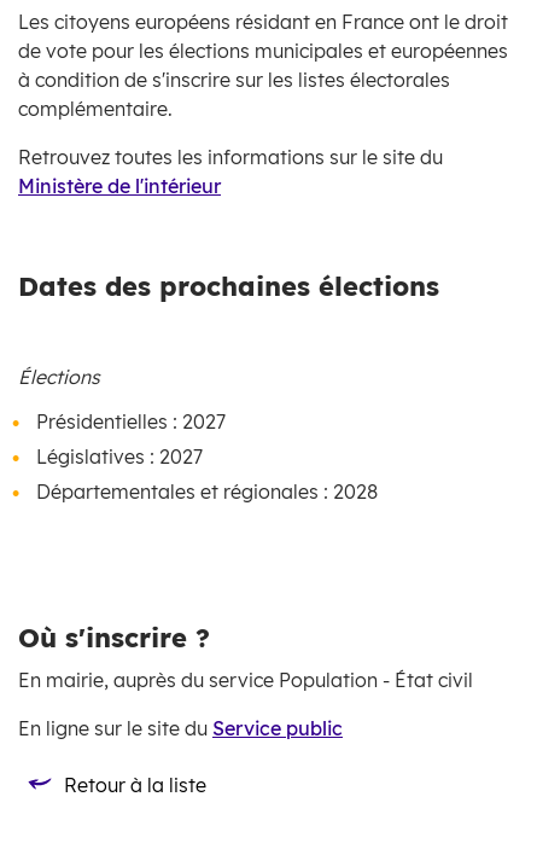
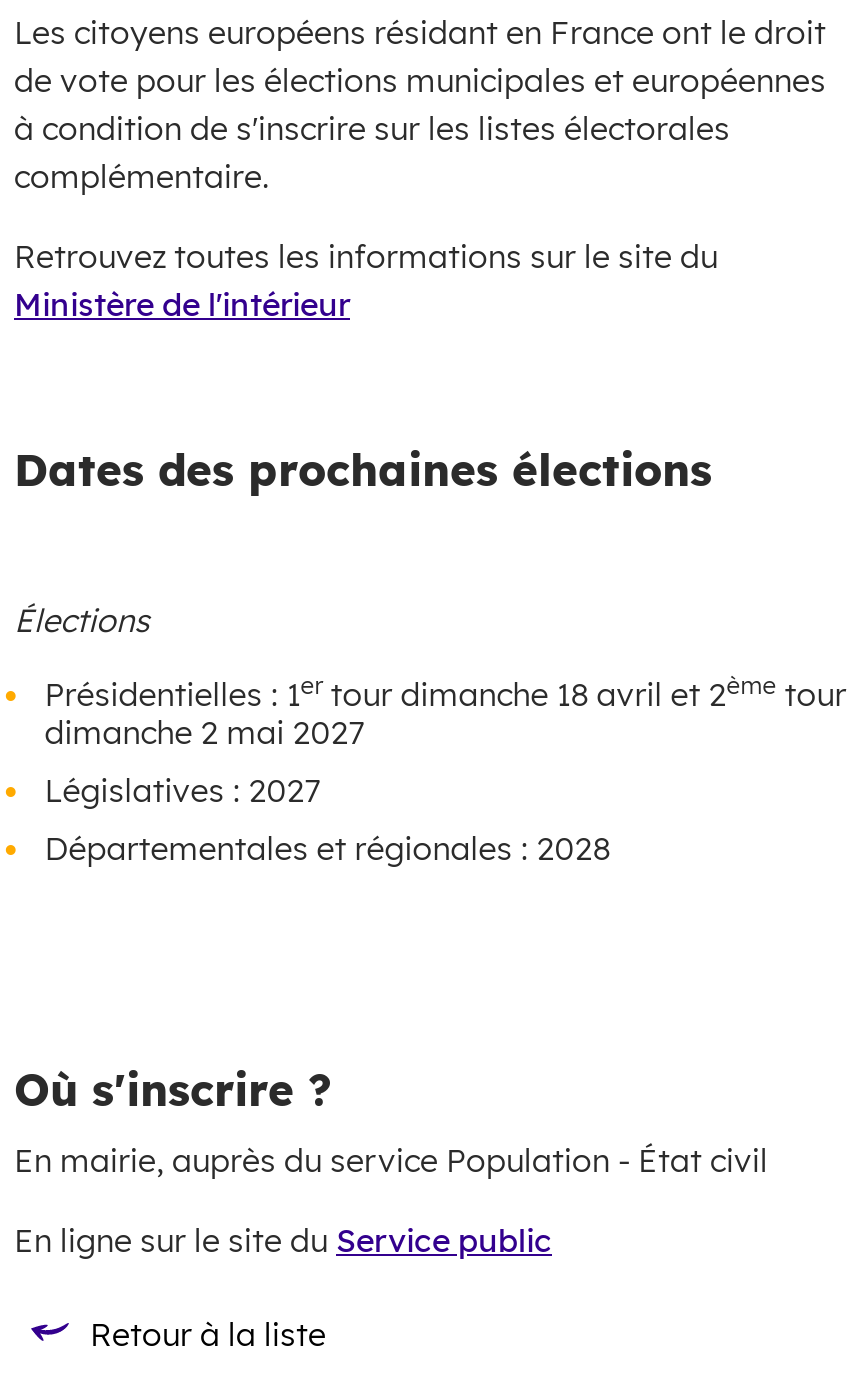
[36,410,226,434] Présidentielles : 2027 -> [44,670,846,752] Présidentielles : 1er tour dimanche 18 avril et 2ème tour | dimanche 2 mai 2027

